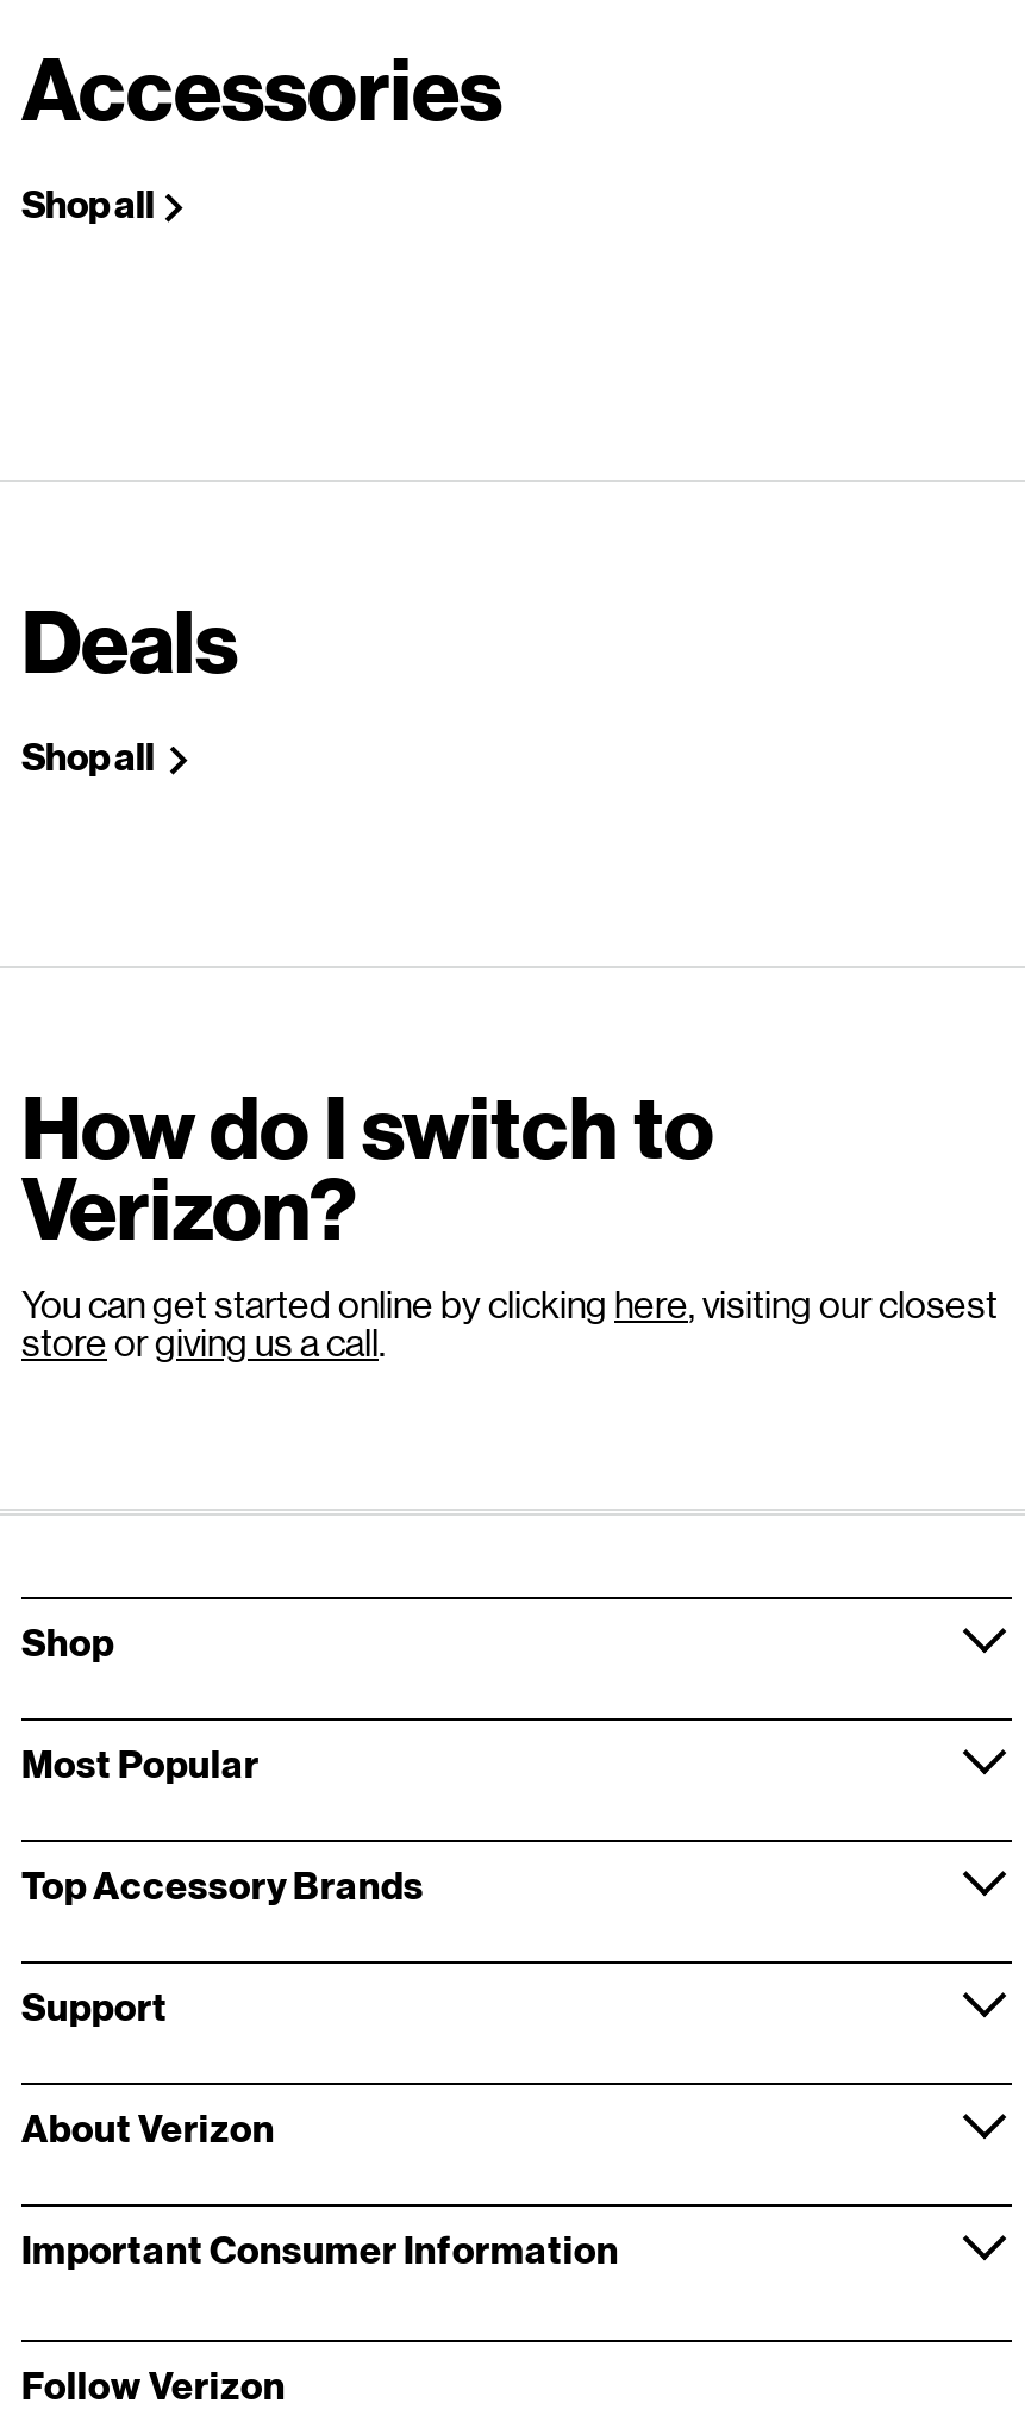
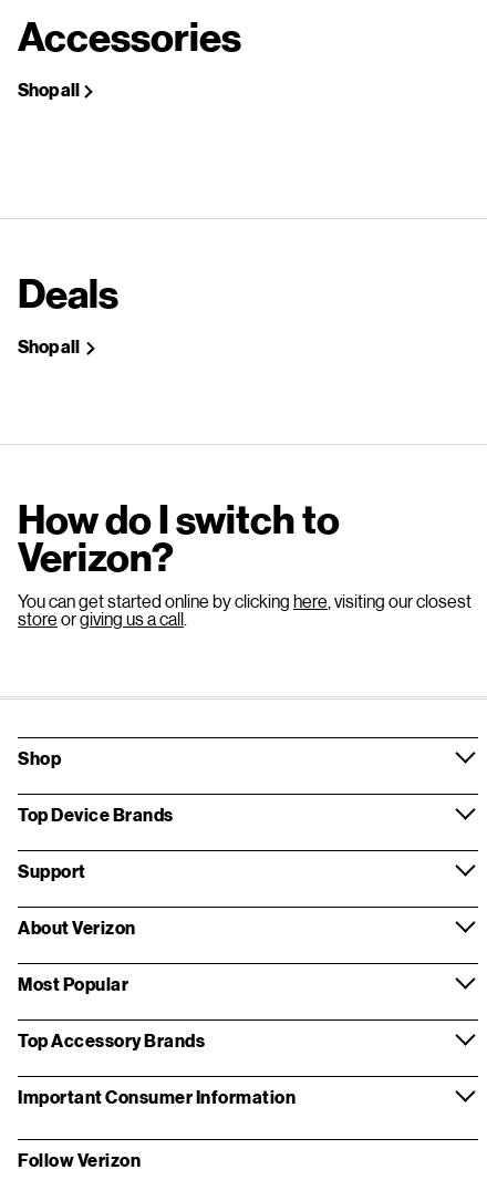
none -> [18,803,173,824] Top Device Brands
moved [21,1739,424,1905] -> [18,973,205,1050]: Most Popular | Top Accessory Brands
moved [21,1982,275,2148] -> [18,860,136,937]: Support | About Verizon

